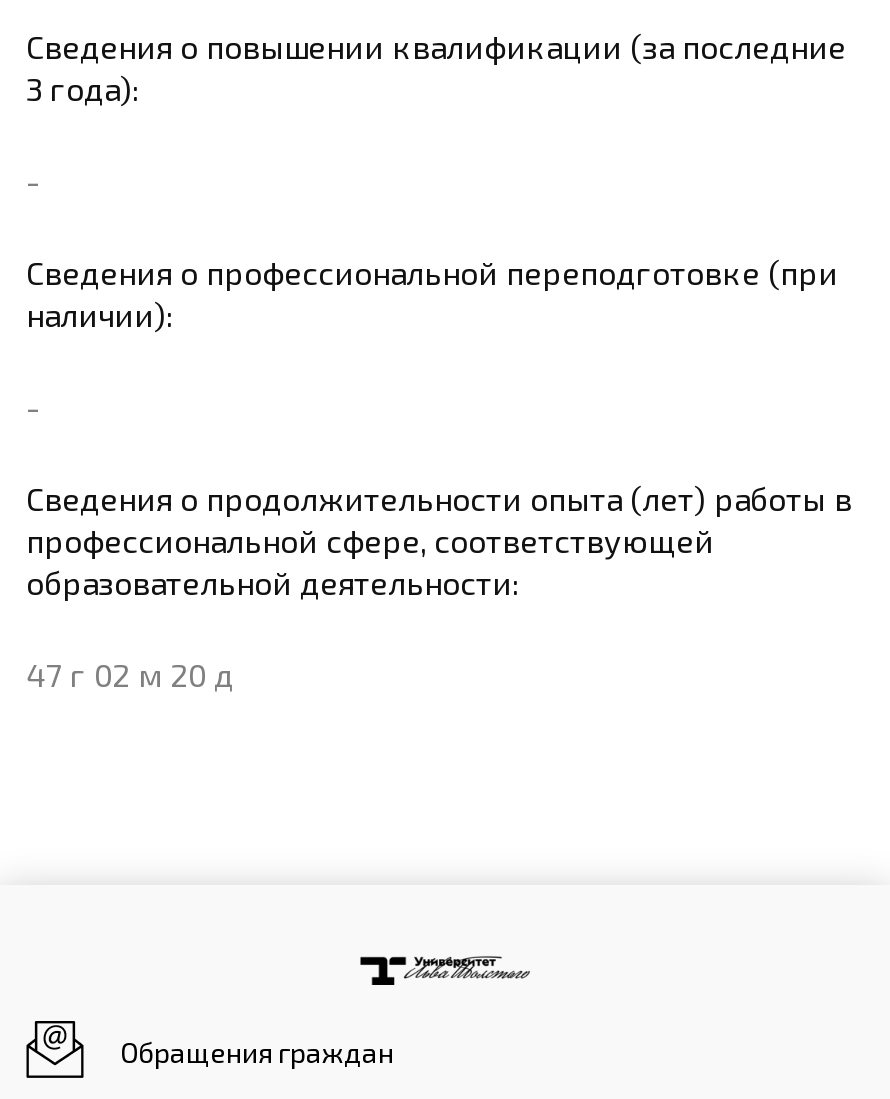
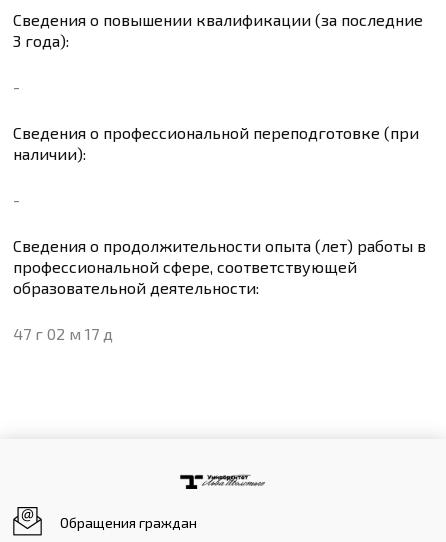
[26,655,234,693] 47 г 02 м 20 д -> [13,324,113,343] 47 г 02 м 17 д

